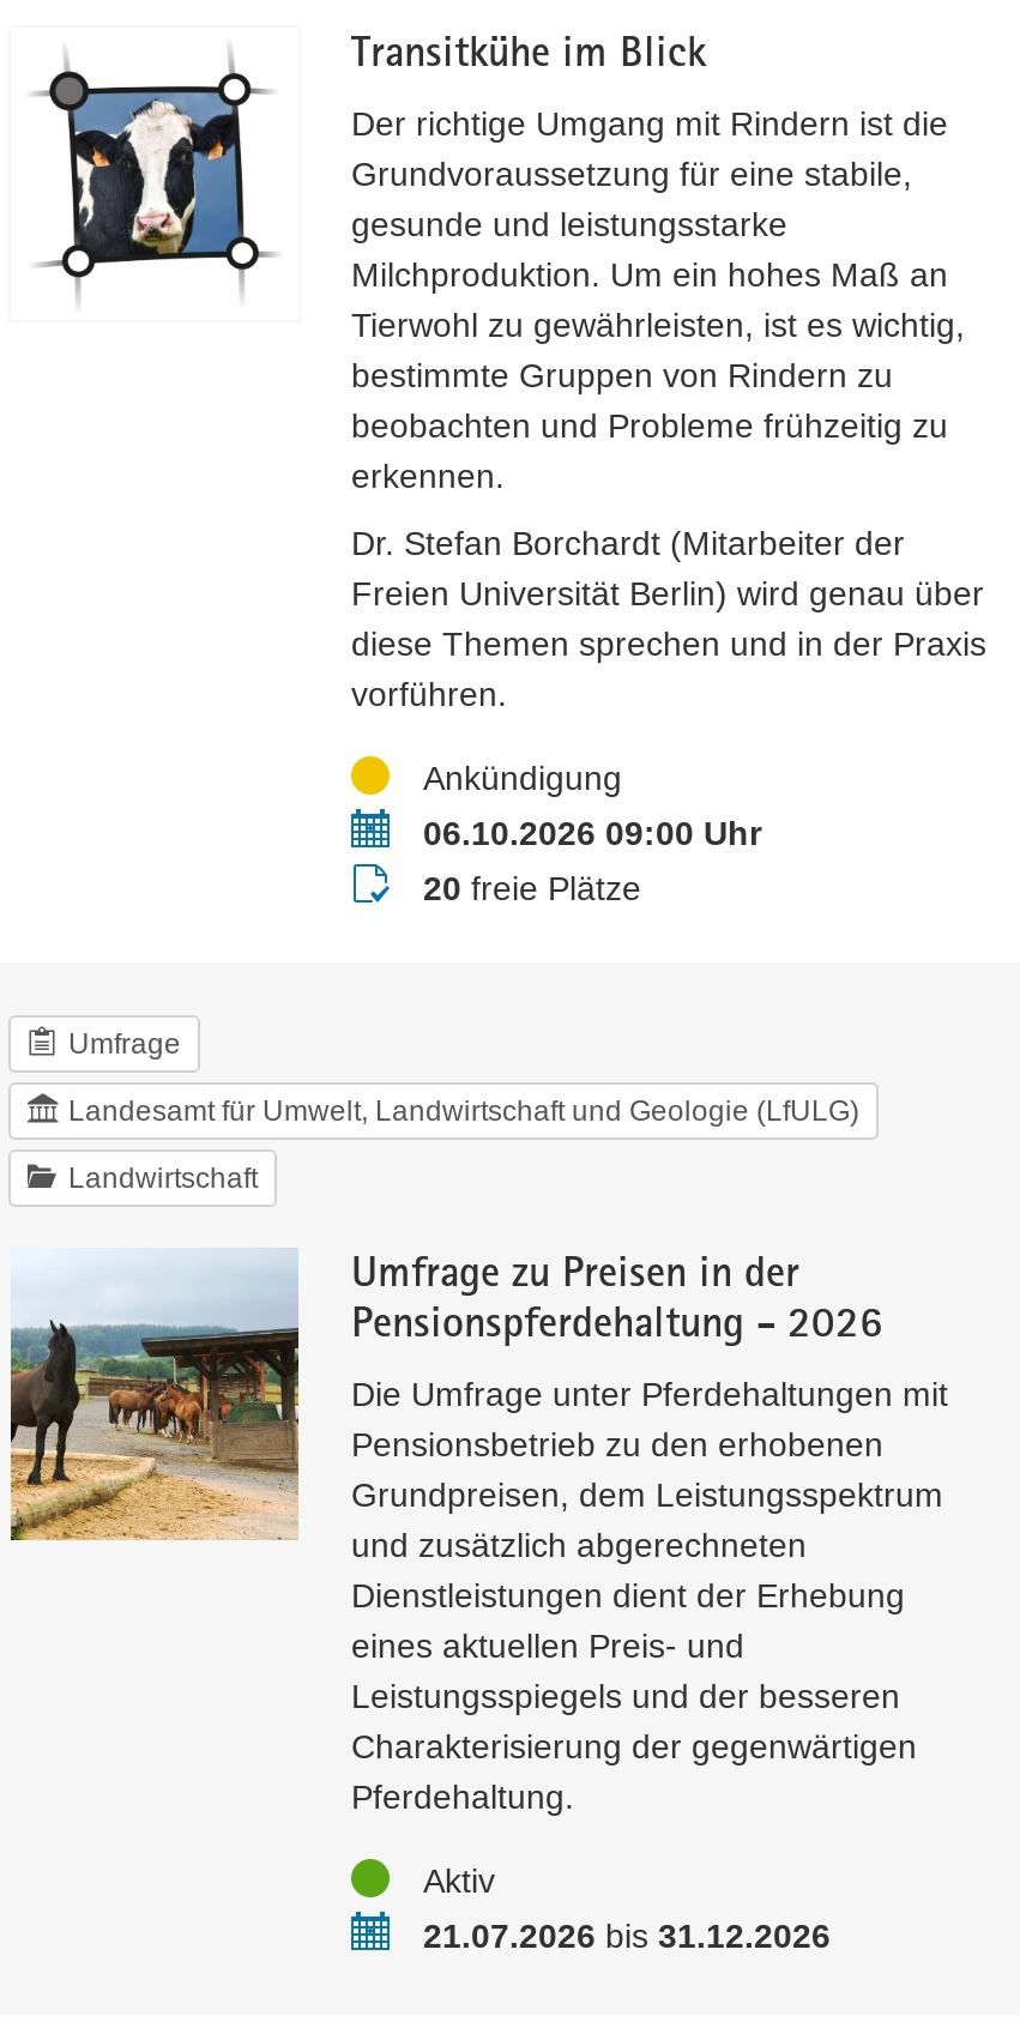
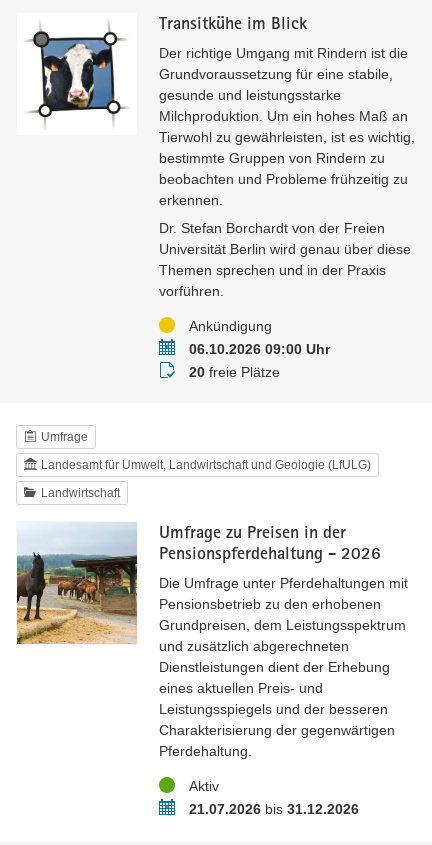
[351,524,986,664] Dr. Stefan Borchardt (Mitarbeiter der | Freien Universität Berlin) wird genau über | diese Themen sprechen und in der Praxis -> [159,220,411,278] Dr. Stefan Borchardt von der Freien | Universität Berlin wird genau über diese | Themen sprechen und in der Praxis

